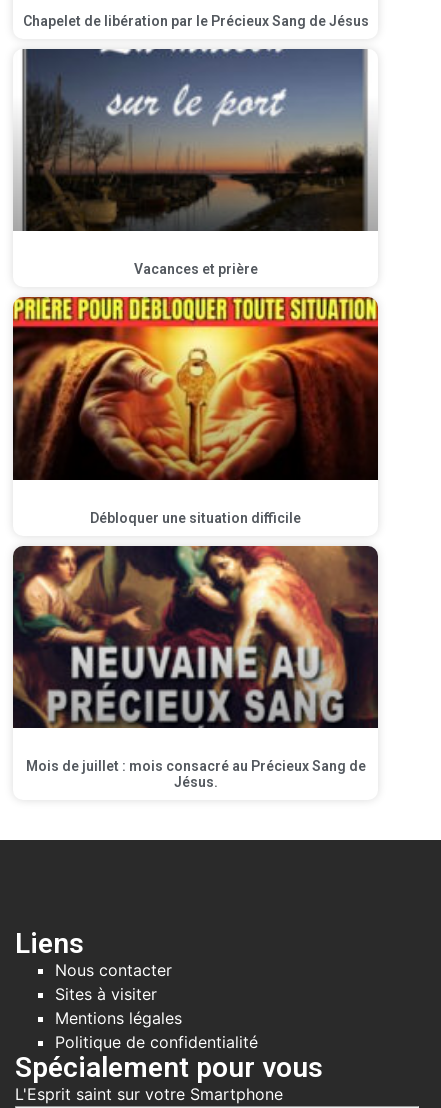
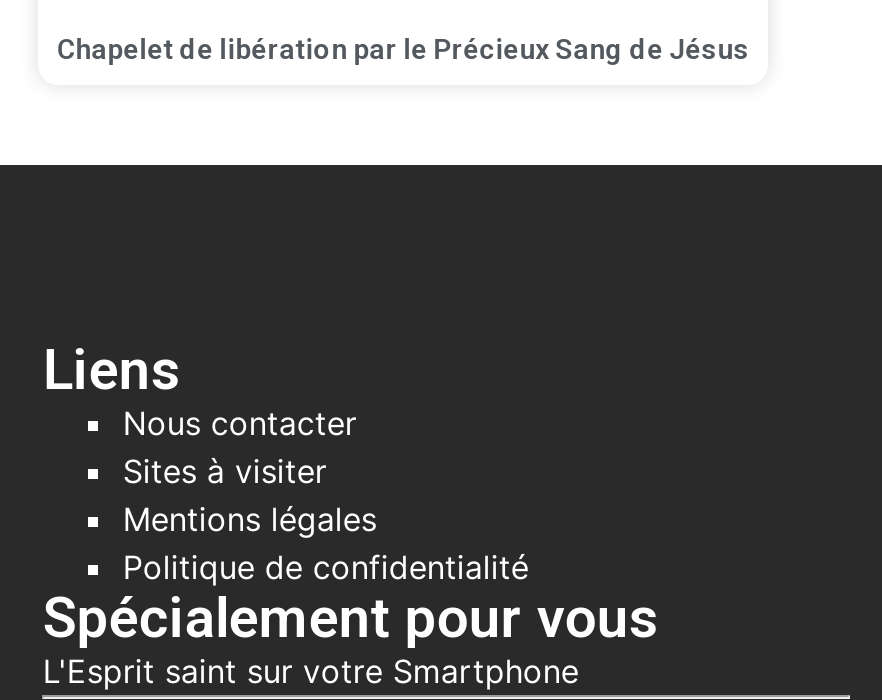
[13,48,378,277] [image] | Vacances et prière -> none
[12,296,379,526] [image] | Débloquer une situation difficile -> none
[12,545,379,790] [image] | Mois de juillet : mois consacré au Précieux Sang de | Jésus. -> none

